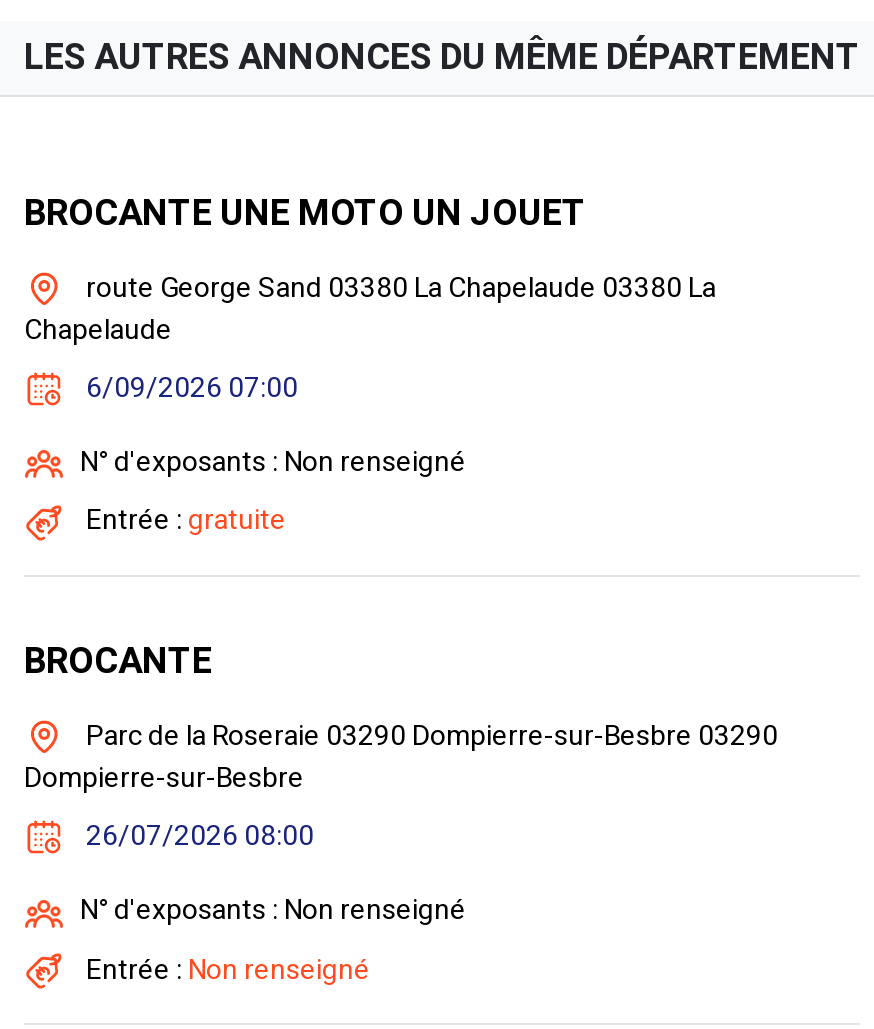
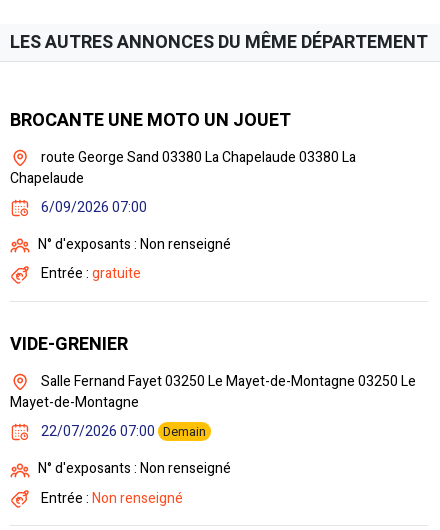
[24,634,212,688] BROCANTE -> [10,331,128,358] VIDE-GRENIER
[24,714,778,857] Parc de la Roseraie 03290 Dompierre-sur-Besbre 03290 | Dompierre-sur-Besbre | 26/07/2026 08:00 -> [10,371,416,442] Salle Fernand Fayet 03250 Le Mayet-de-Montagne 03250 Le | Mayet-de-Montagne | 22/07/2026 07:00 Demain

